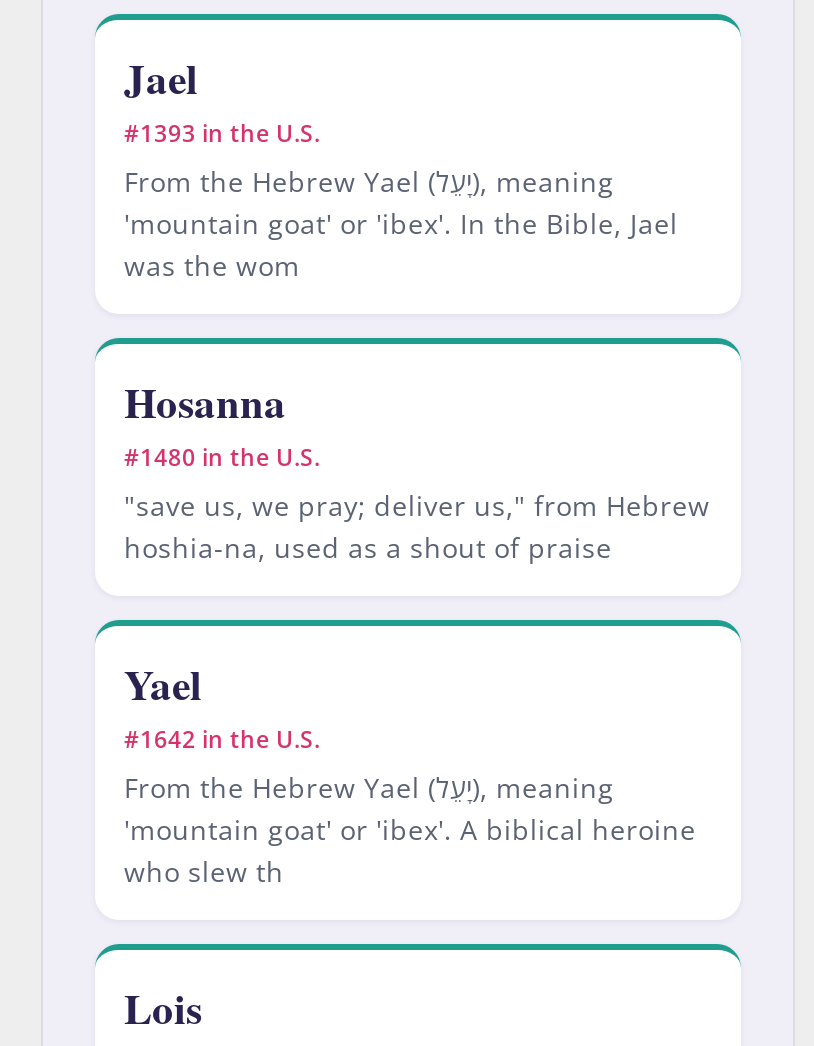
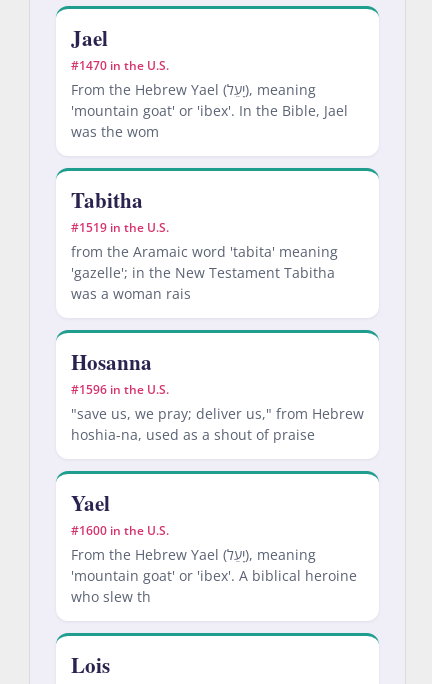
[124,118,320,148] #1393 in the U.S. -> [70,58,168,73] #1470 in the U.S.
none -> [70,185,337,303] Tabitha | #1519 in the U.S. | from the Aramaic word 'tabita' meaning | 'gazelle'; in the New Testament Tabitha | was a woman rais
[124,442,320,472] #1480 in the U.S. -> [70,382,168,397] #1596 in the U.S.
[124,724,320,754] #1642 in the U.S. -> [70,523,168,538] #1600 in the U.S.

